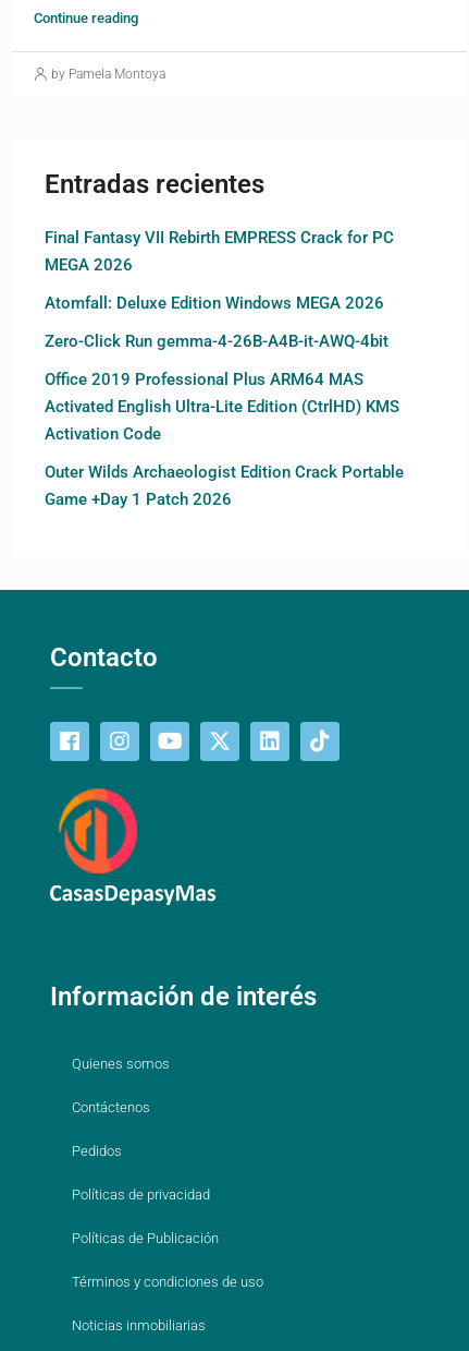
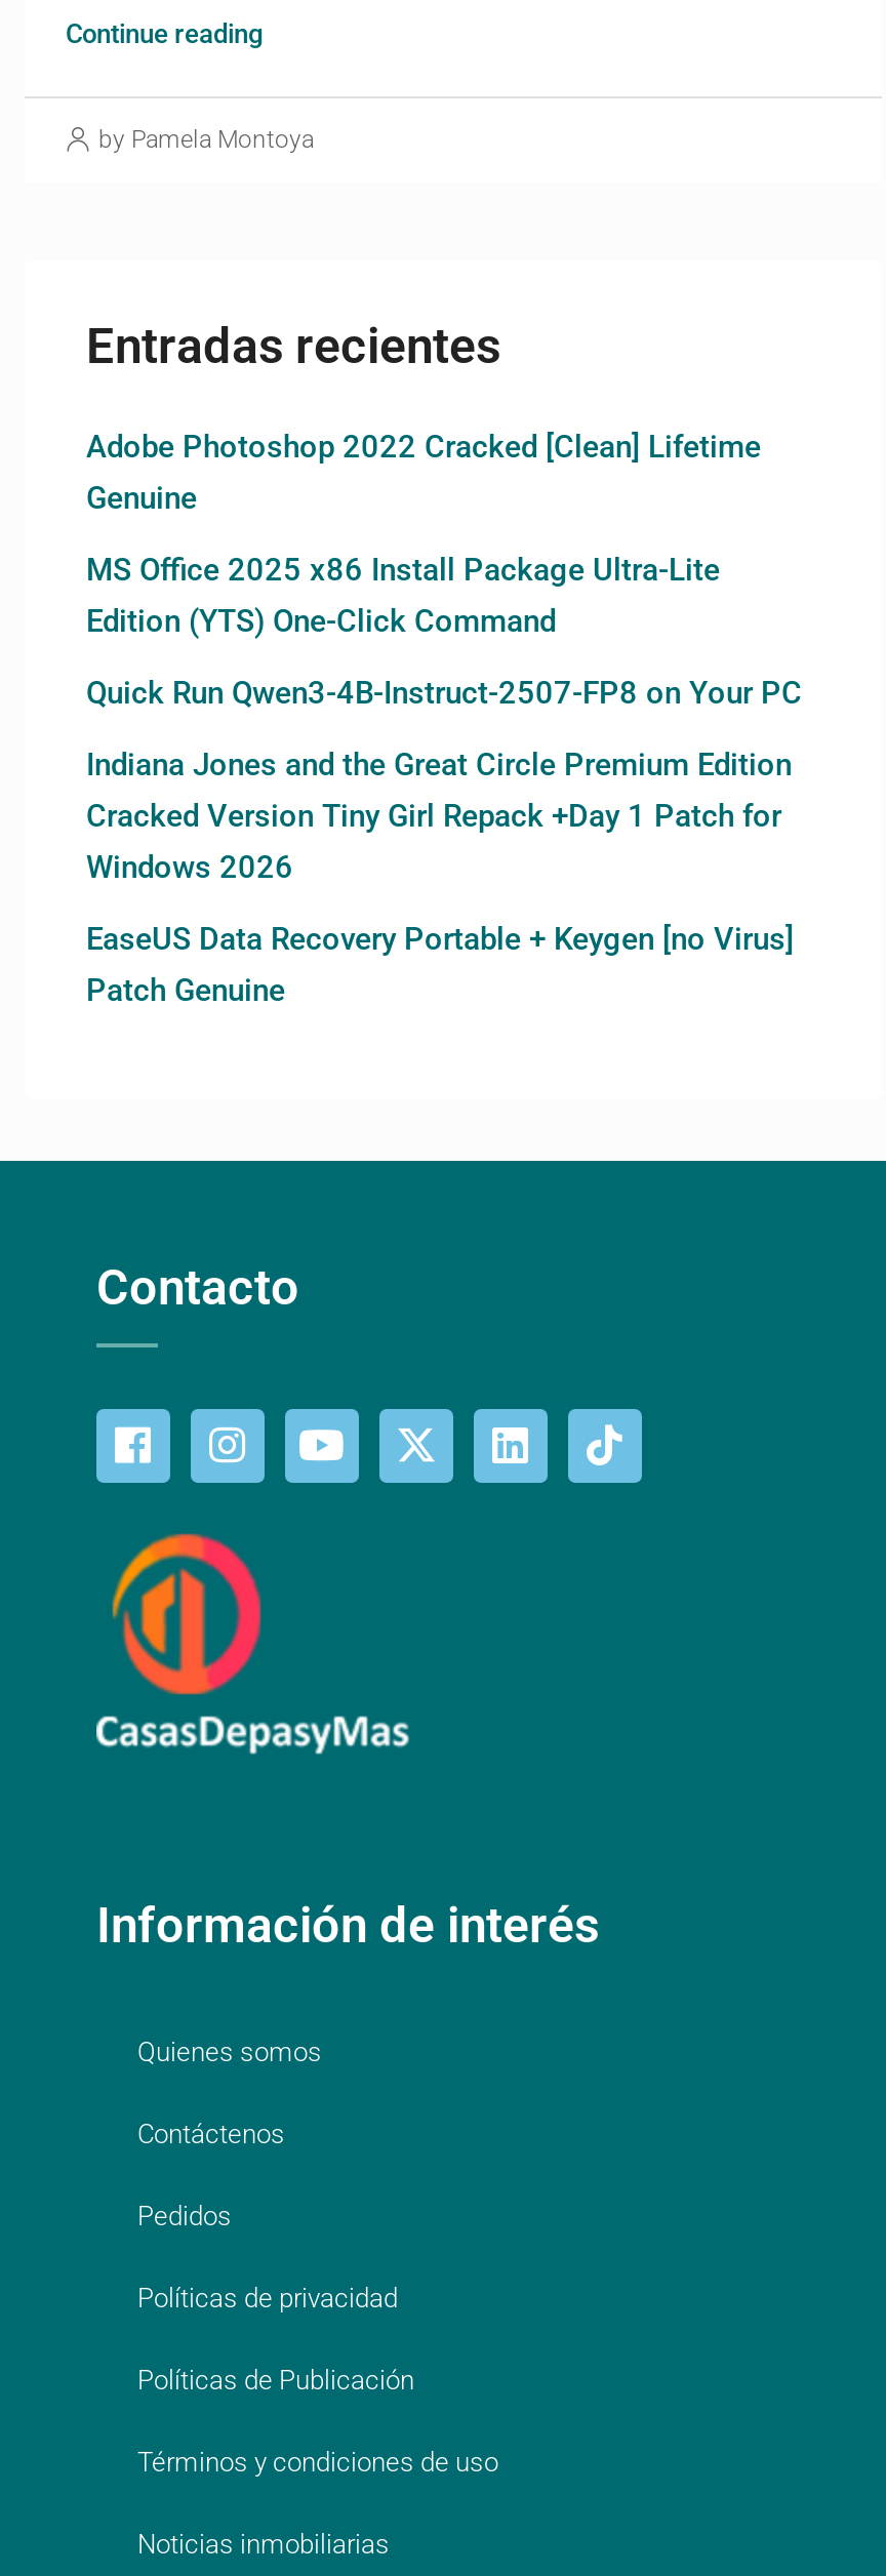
[45,228,394,275] Final Fantasy VII Rebirth EMPRESS Crack for PC | MEGA 2026 -> [86,428,761,517] Adobe Photoshop 2022 Cracked [Clean] Lifetime | Genuine
[45,293,384,313] Atomfall: Deluxe Edition Windows MEGA 2026 -> [86,552,720,640] MS Office 2025 x86 Install Package Ultra-Lite | Edition (YTS) One-Click Command
[45,331,388,351] Zero-Click Run gemma-4-26B-A4B-it-AWQ-4bit -> [86,675,802,711] Quick Run Qwen3-4B-Instruct-2507-FP8 on Your PC
[45,370,399,444] Office 2019 Professional Plus ARM64 MAS | Activated English Ultra-Lite Edition (CtrlHD) KMS | Activation Code -> [86,746,792,886] Indiana Jones and the Great Circle Premium Edition | Cracked Version Tiny Girl Repack +Day 1 Patch for | Windows 2026
[45,462,404,509] Outer Wilds Archaeologist Edition Crack Portable | Game +Day 1 Patch 2026 -> [86,921,794,1009] EaseUS Data Recovery Portable + Keygen [no Virus] | Patch Genuine

